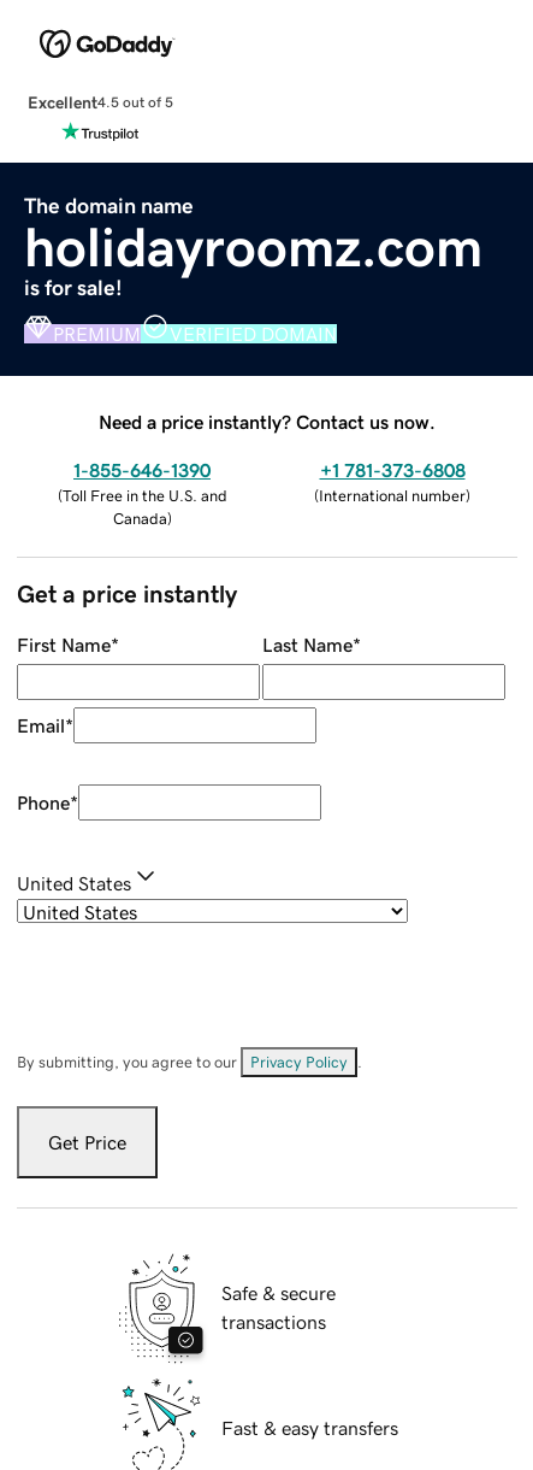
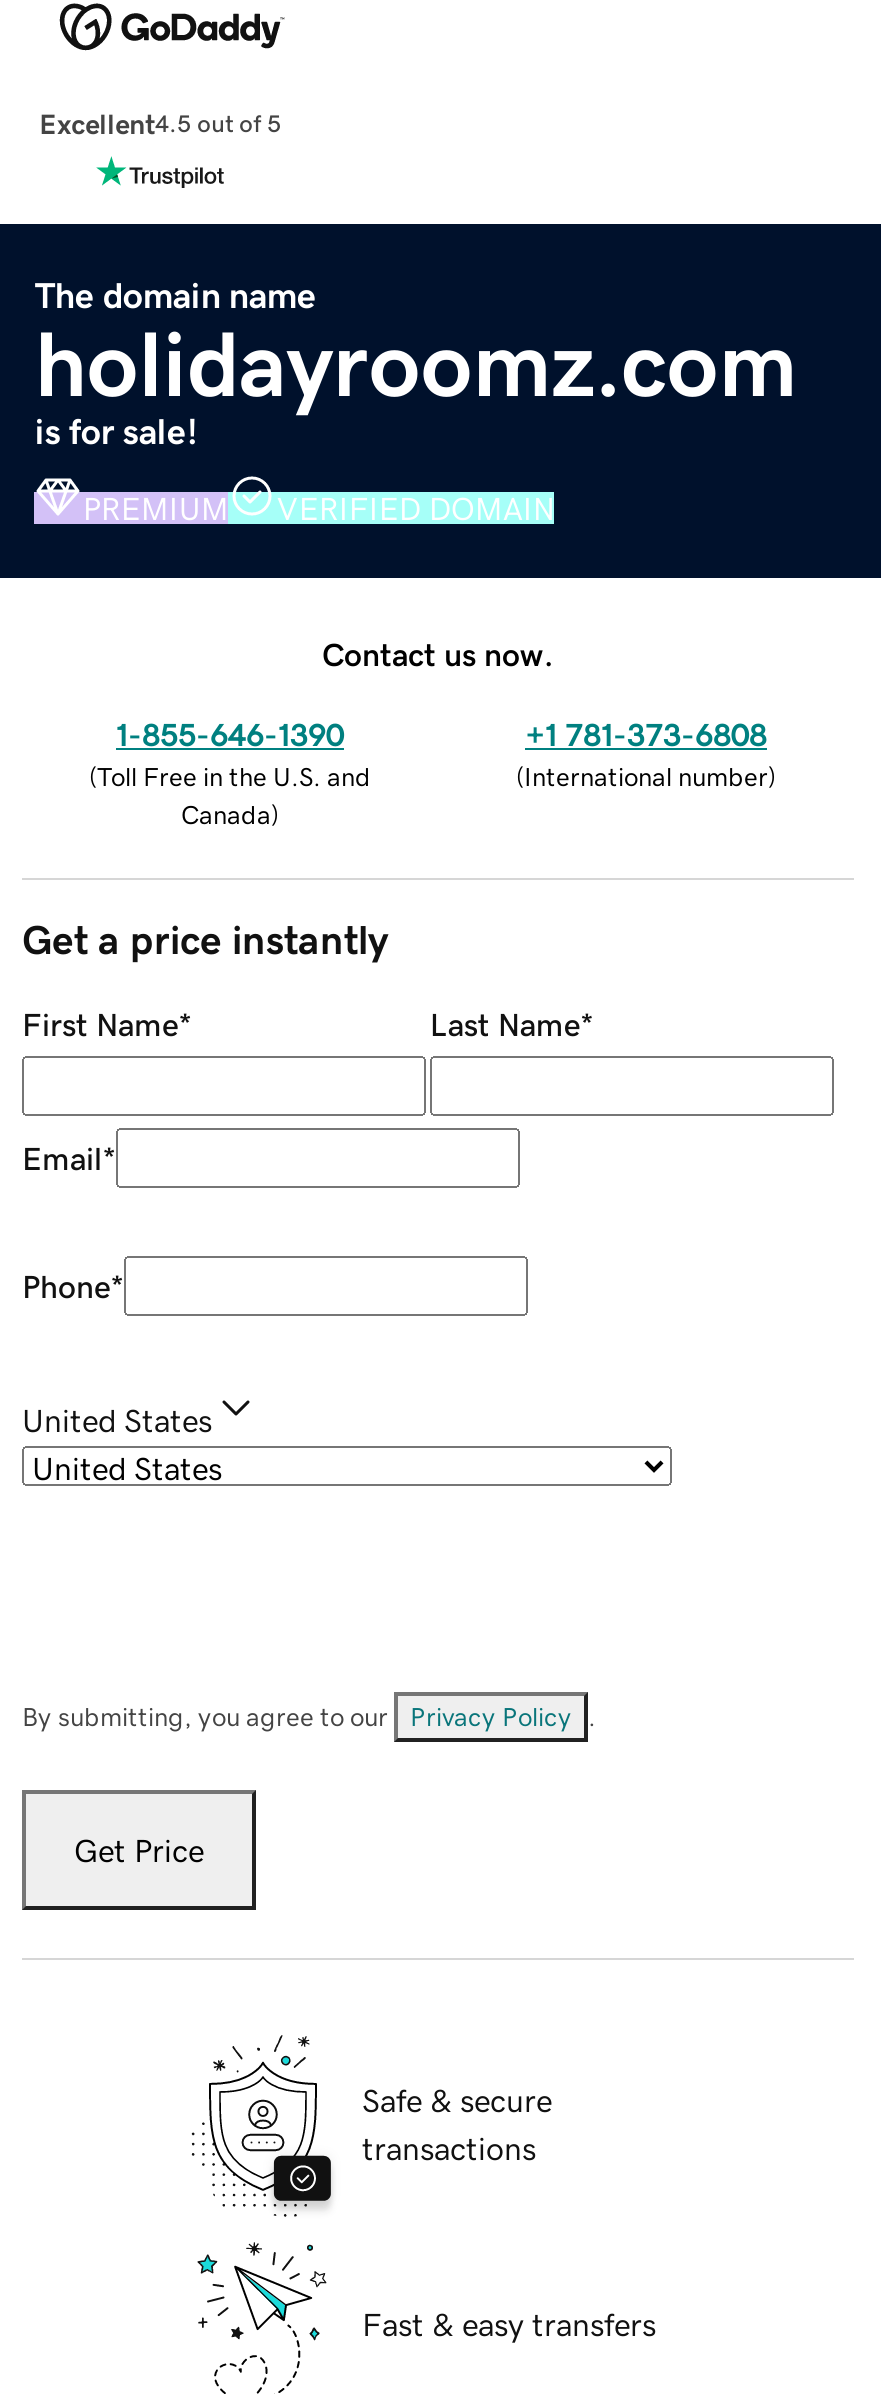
[99,412,436,431] Need a price instantly? Contact us now. -> [322,637,554,669] Contact us now.

